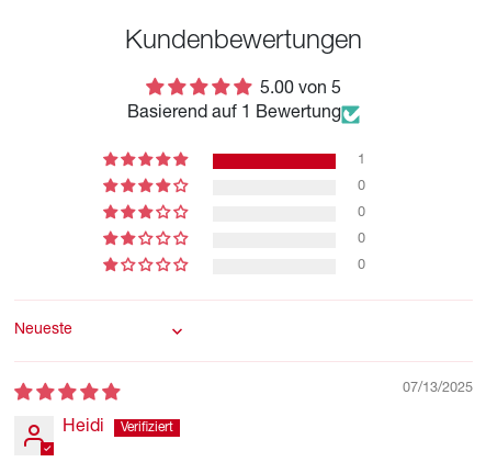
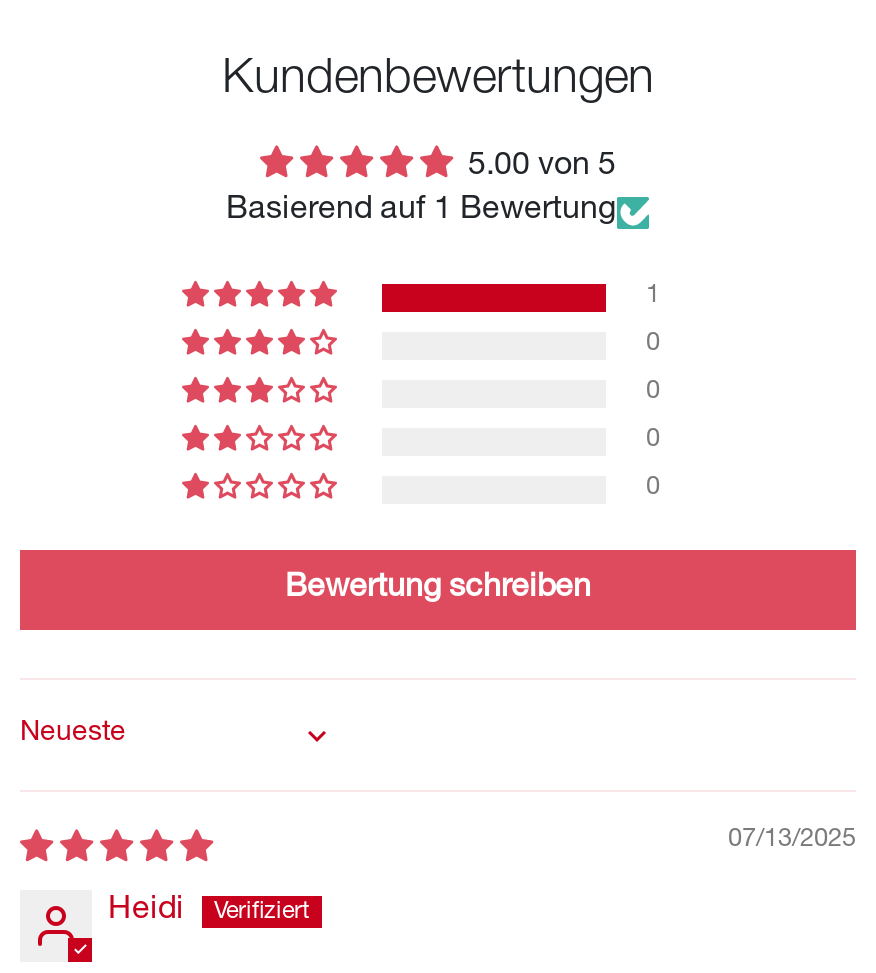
none -> [285,574,591,606] Bewertung schreiben

